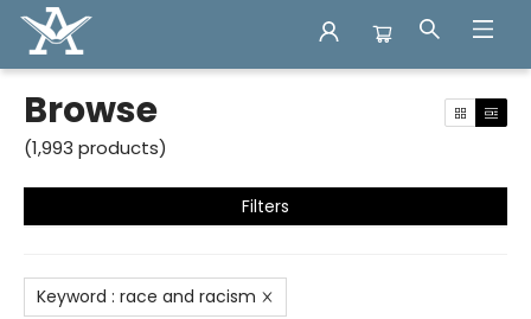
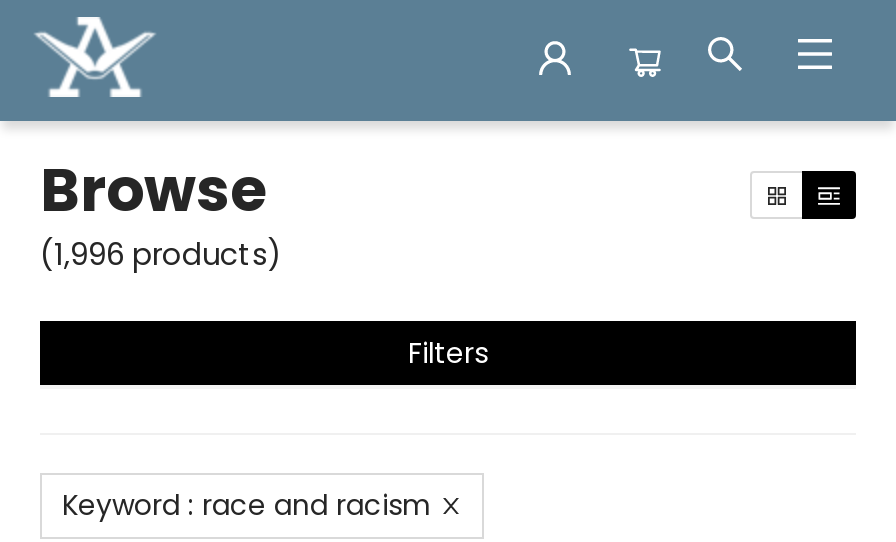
[24,135,167,160] (1,993 products) -> [40,233,282,275] (1,996 products)

